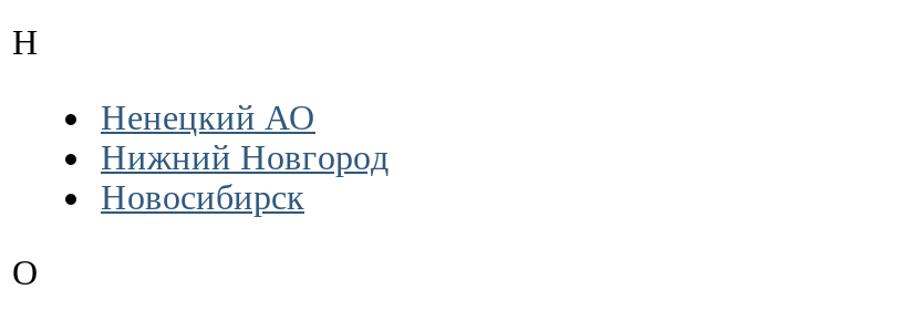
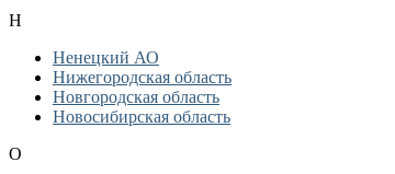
[101,138,389,216] Нижний Новгород | Новосибирск -> [53,68,232,126] Нижегородская область | Новгородская область | Новосибирская область

